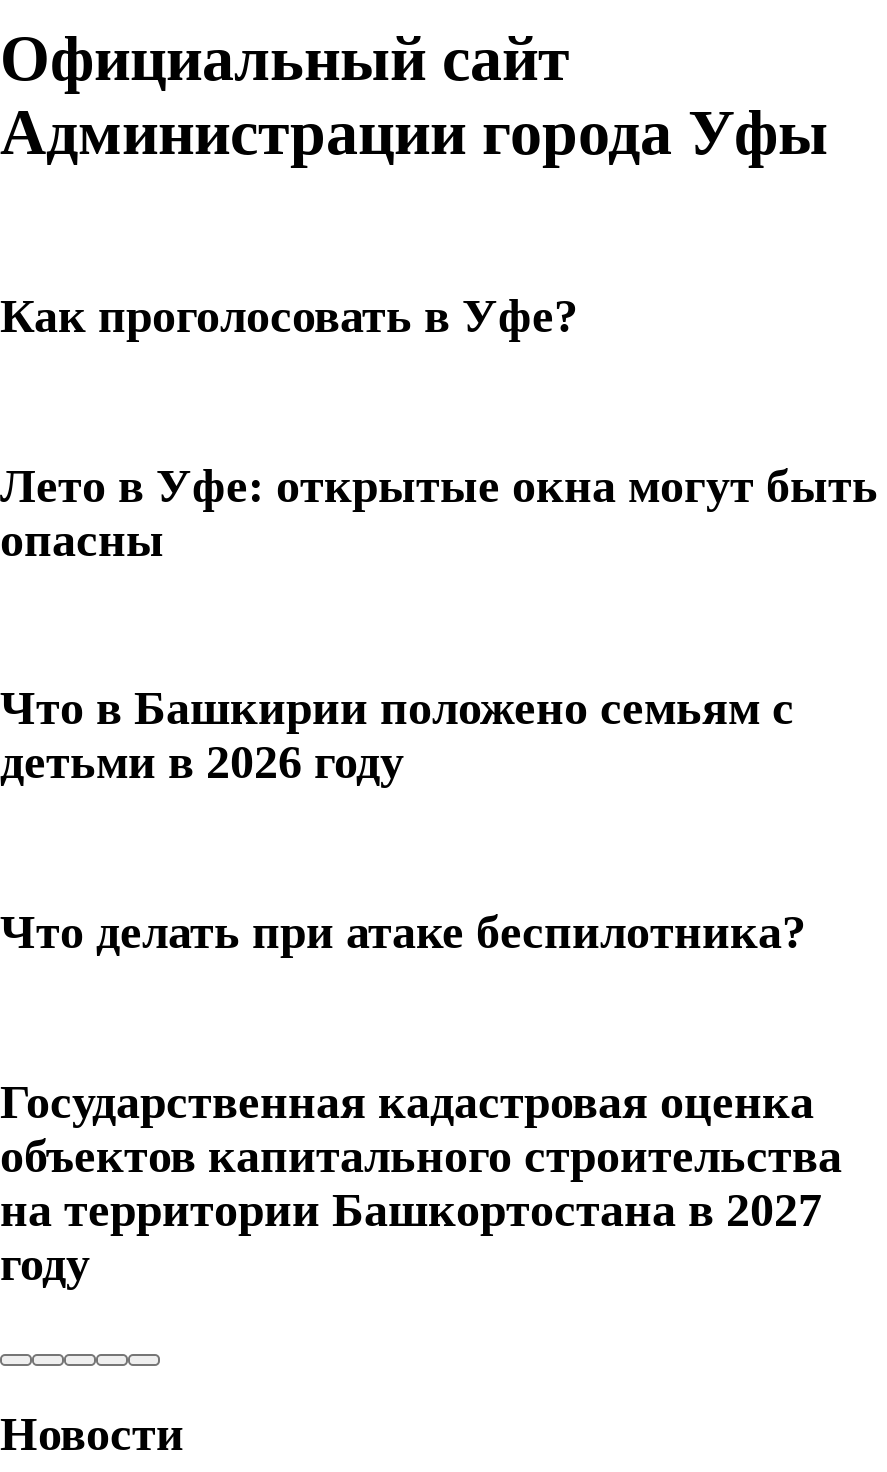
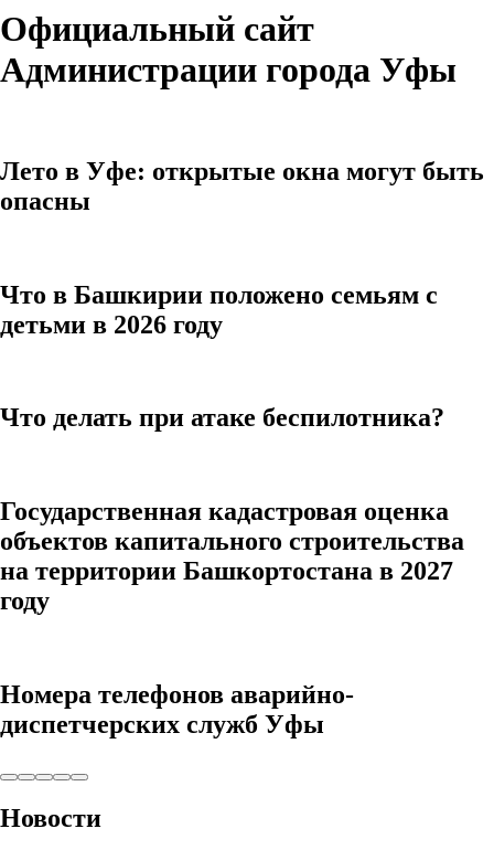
[0,290,578,342] Как проголосовать в Уфе? -> none
moved [0,459,878,1290] -> [0,157,484,615]: Лето в Уфе: открытые окна могут быть | опасны | Что в Башкирии положено семьям с | ... | на территории Башкортостана в 2027 | году
none -> [0,680,354,739] Номера телефонов аварийно- | диспетчерских служб Уфы

